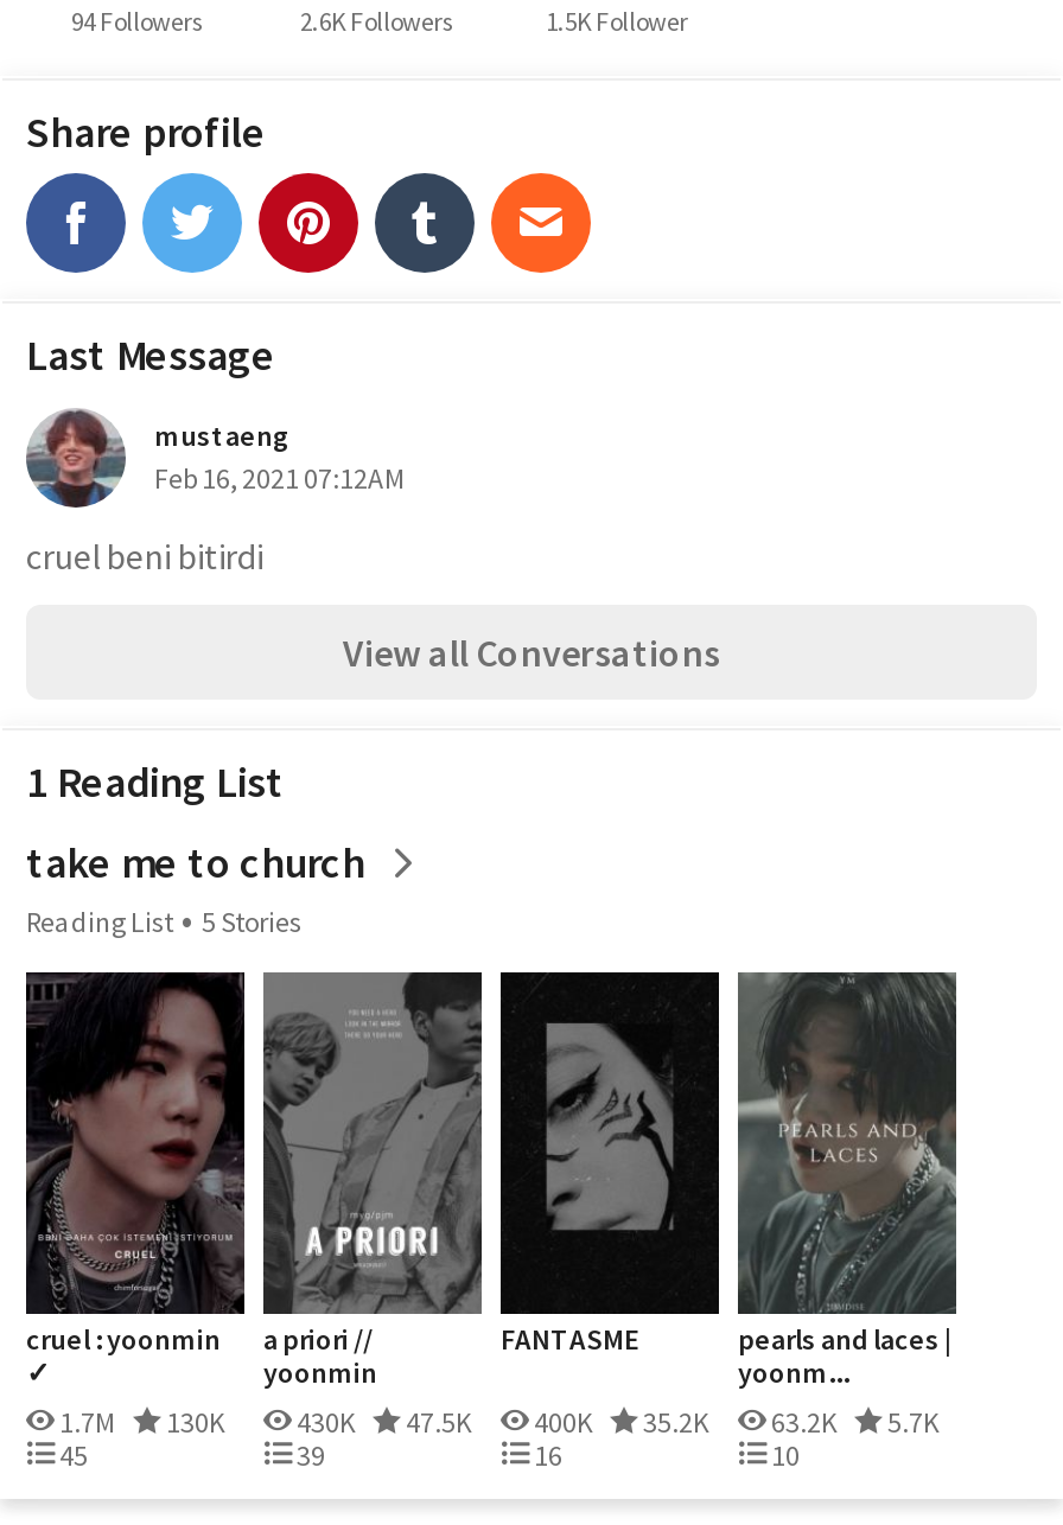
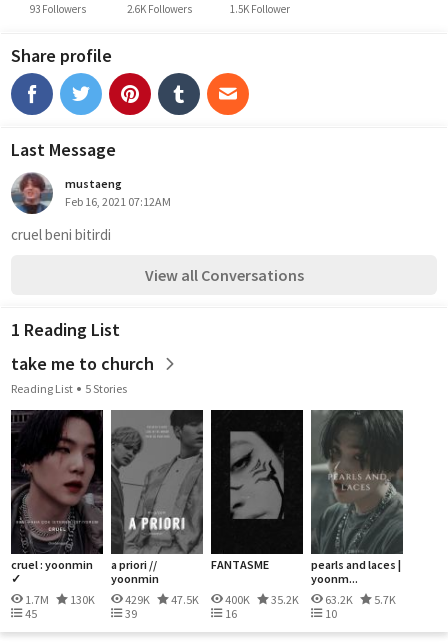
[71,5,204,38] 94 Followers -> [30,2,86,16] 93 Followers
[55,1404,940,1440] 1.7M 130K 430K 47.5K 400K 35.2K 63.2K 5.7K -> [23,592,396,607] 1.7M 130K 429K 47.5K 400K 35.2K 63.2K 5.7K

